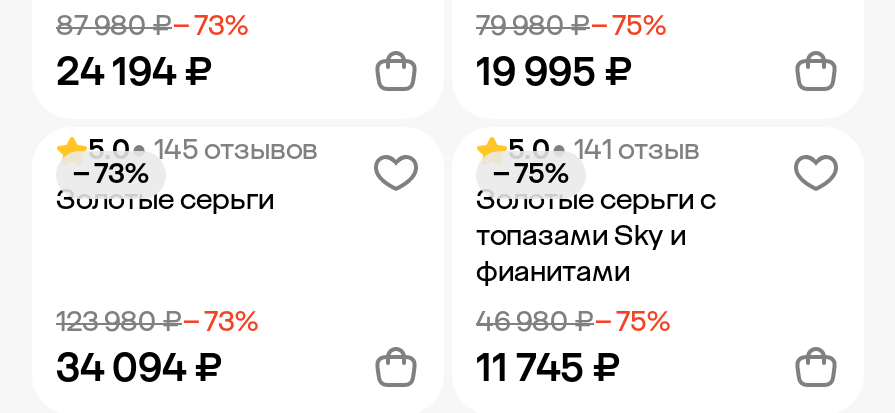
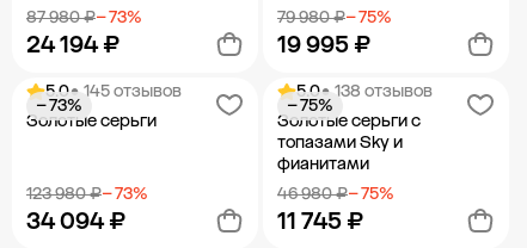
[508,133,700,167] 5.0• 141 отзыв -> [296,81,433,101] 5.0• 138 отзывов

